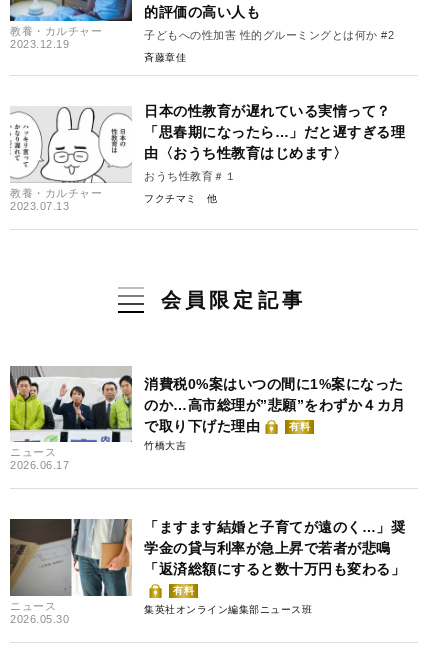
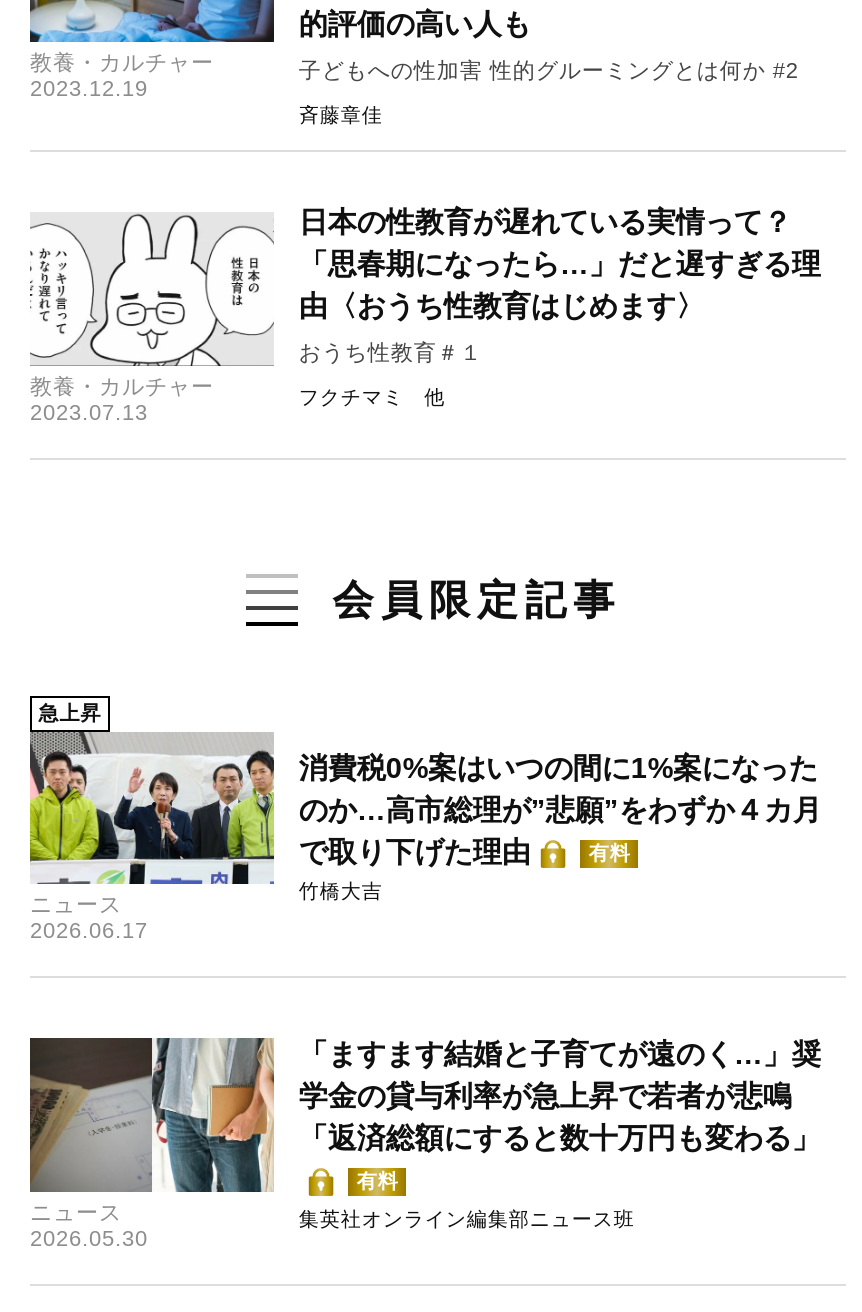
none -> [39,702,102,724] 急上昇

